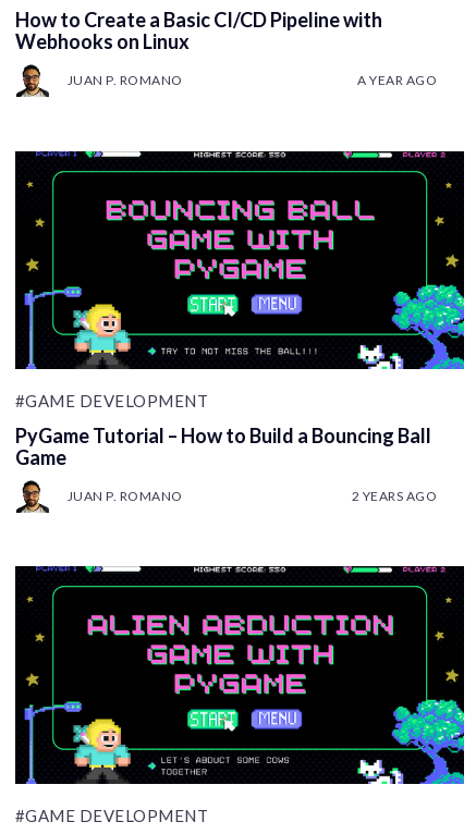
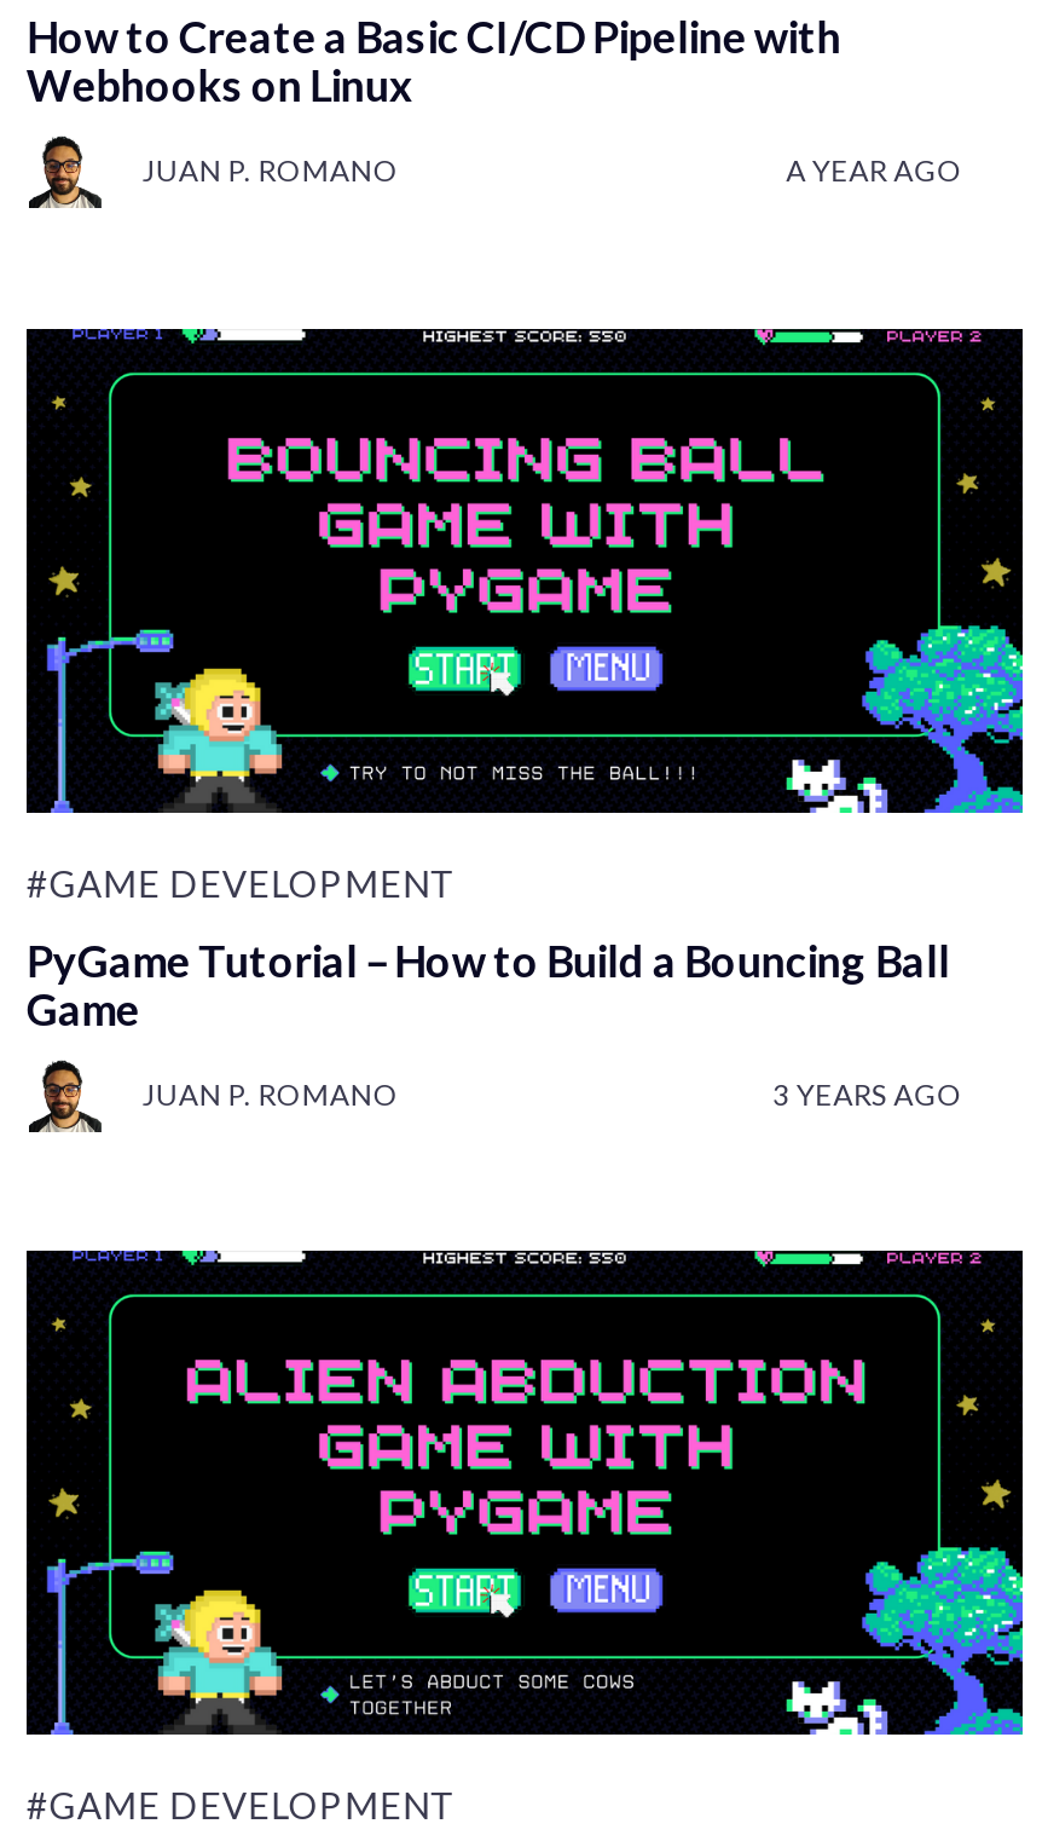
[351,488,437,504] 2 YEARS AGO -> [773,1076,962,1112] 3 YEARS AGO

